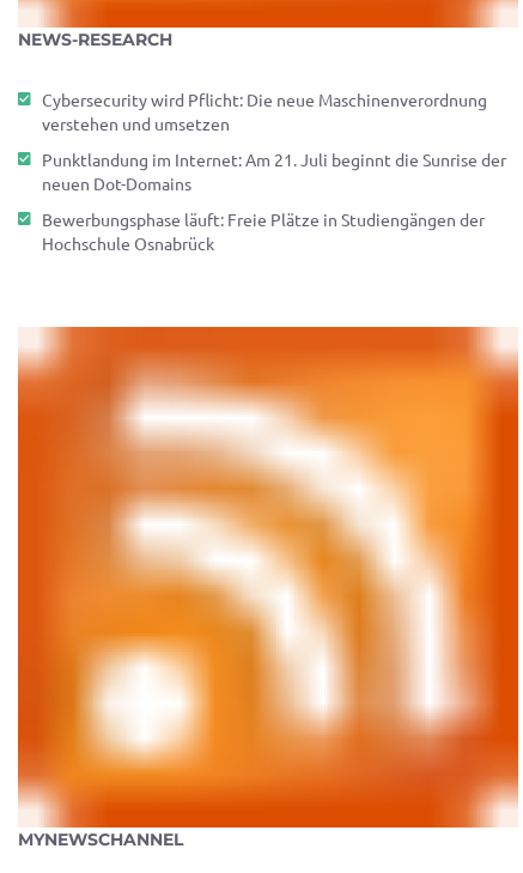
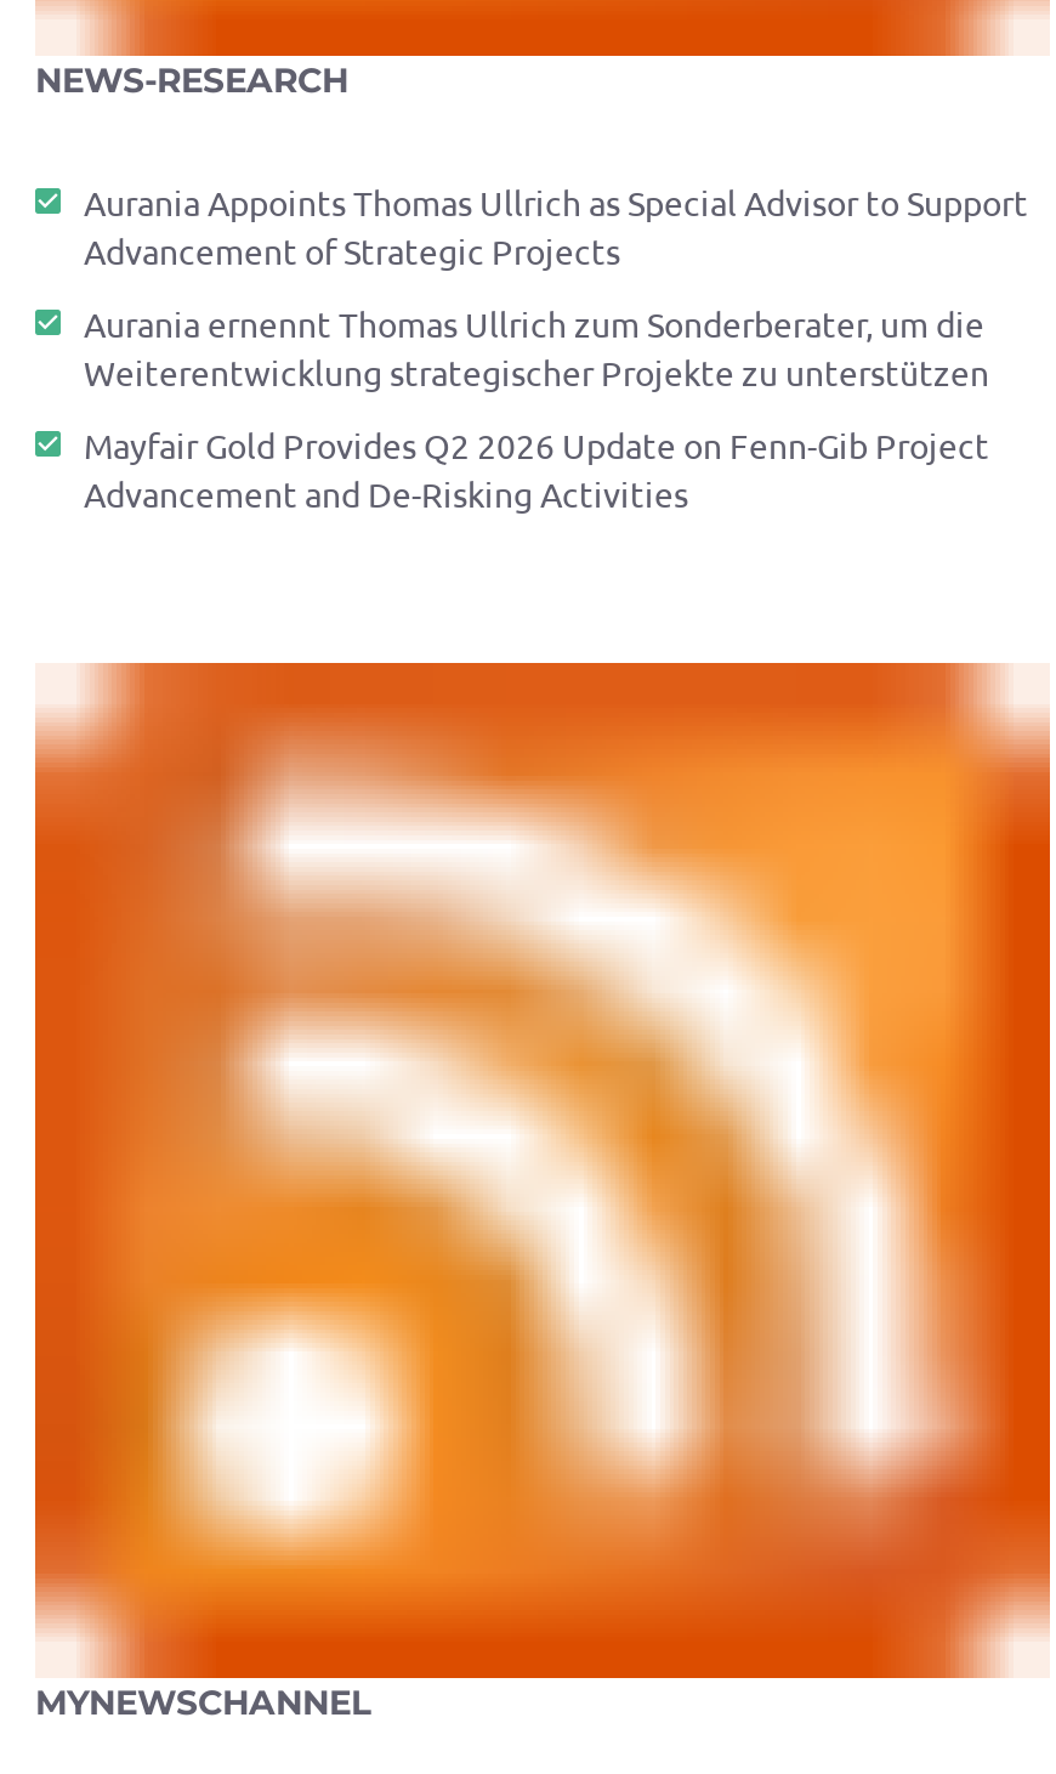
[42,88,487,134] Cybersecurity wird Pflicht: Die neue Maschinenverordnung | verstehen und umsetzen -> [84,179,1028,272] Aurania Appoints Thomas Ullrich as Special Advisor to Support | Advancement of Strategic Projects
[42,148,506,194] Punktlandung im Internet: Am 21. Juli beginnt die Sunrise der | neuen Dot-Domains -> [84,301,989,393] Aurania ernennt Thomas Ullrich zum Sonderberater, um die | Weiterentwicklung strategischer Projekte zu unterstützen
[42,208,485,254] Bewerbungsphase läuft: Freie Plätze in Studiengängen der | Hochschule Osnabrück -> [84,422,989,515] Mayfair Gold Provides Q2 2026 Update on Fenn-Gib Project | Advancement and De-Risking Activities

